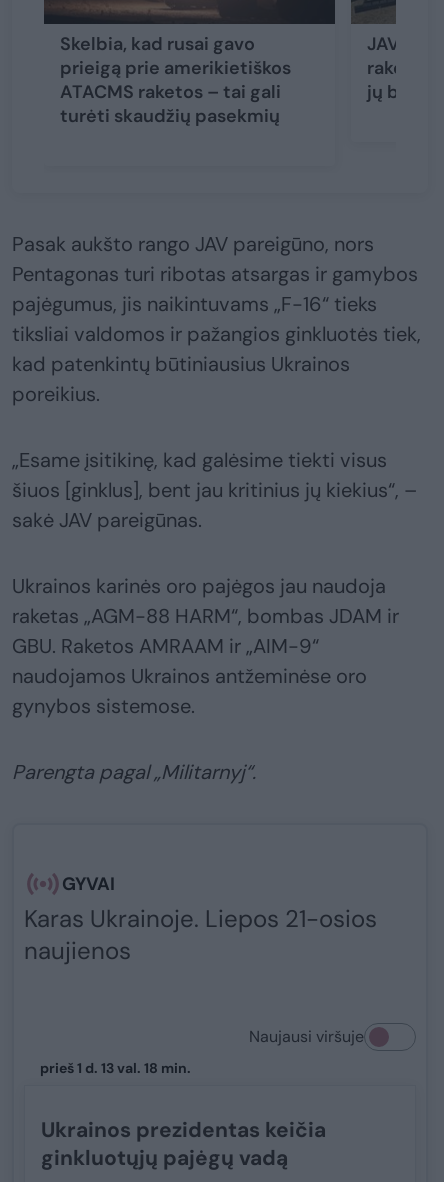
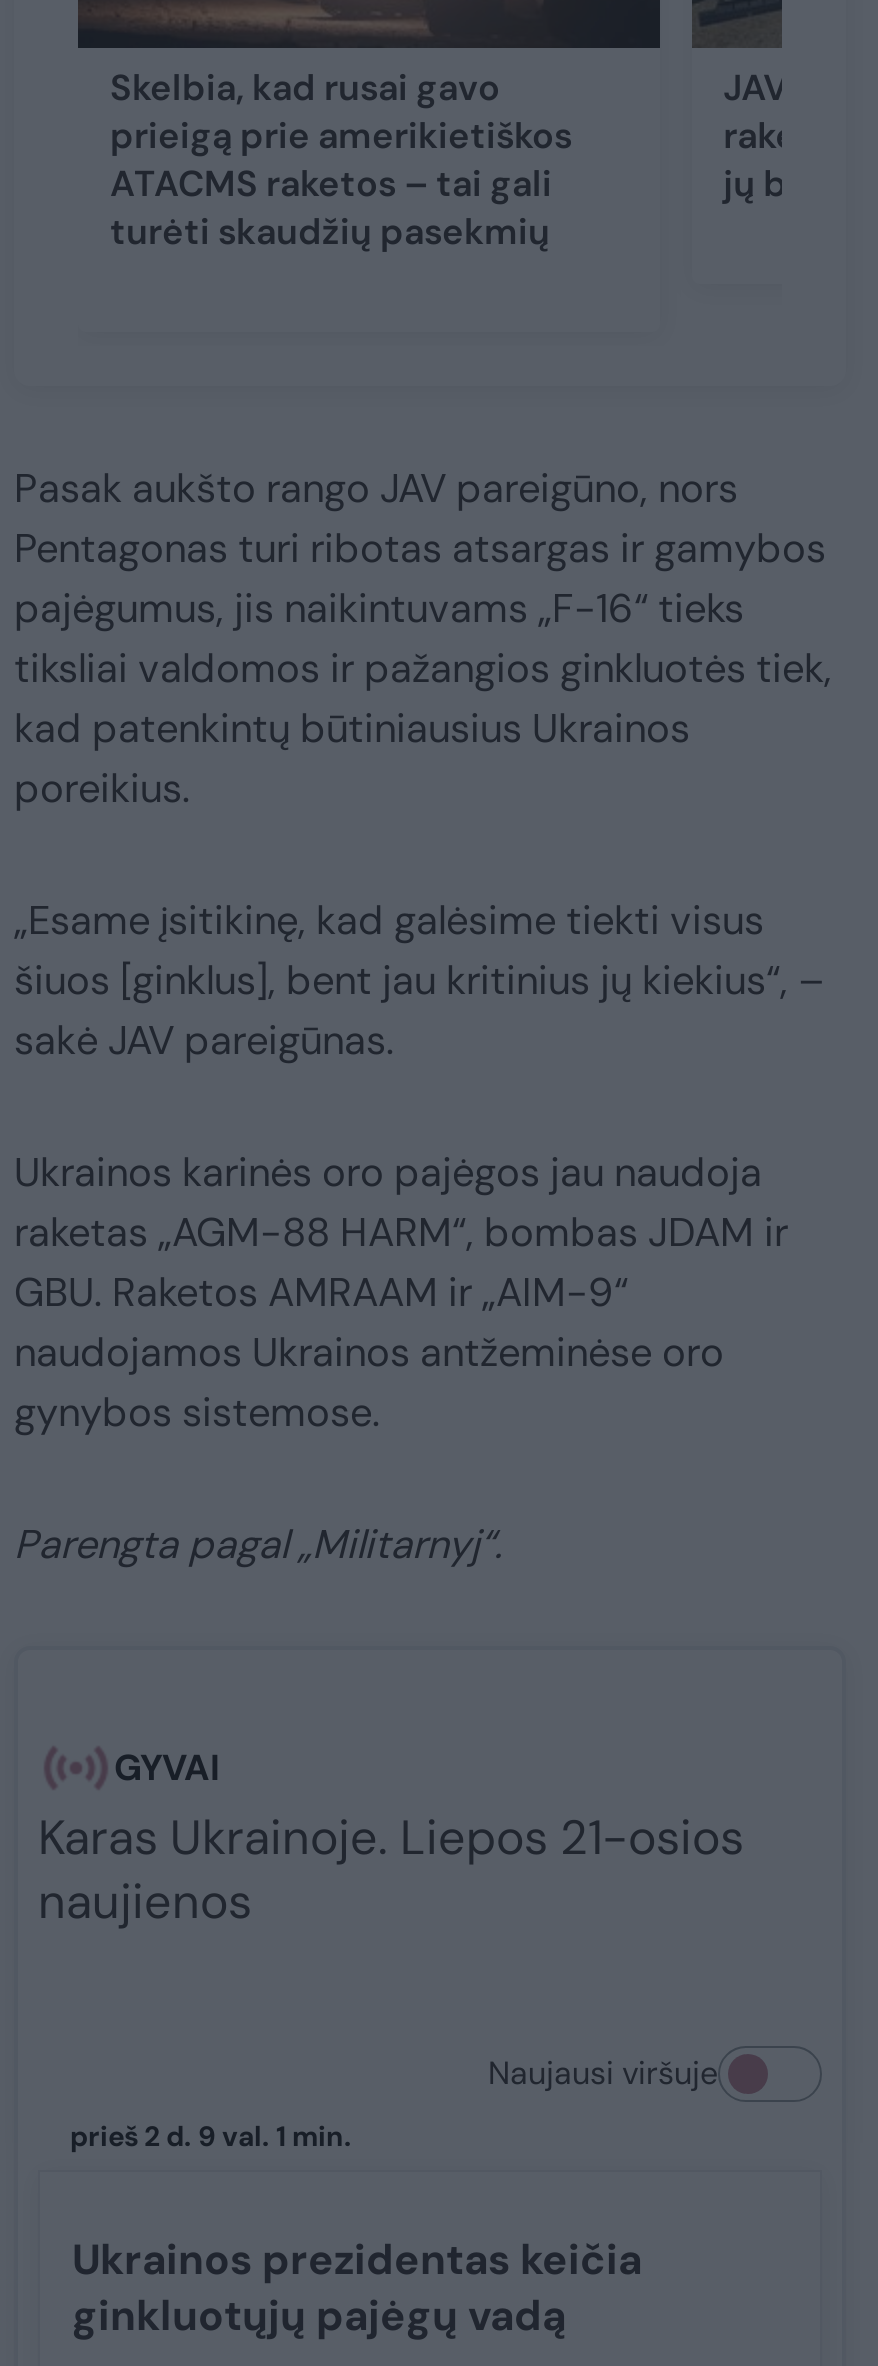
[40,1059,191,1077] prieš 1 d. 13 val. 18 min. -> [70,2118,352,2154] prieš 2 d. 9 val. 1 min.

